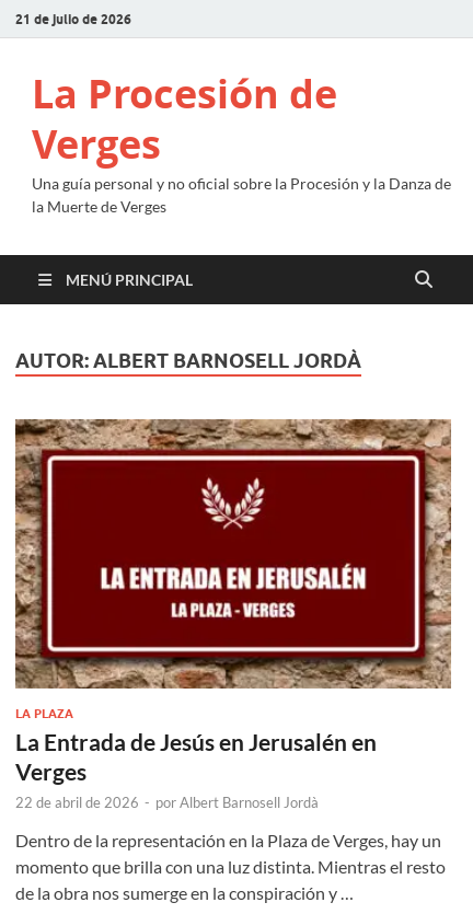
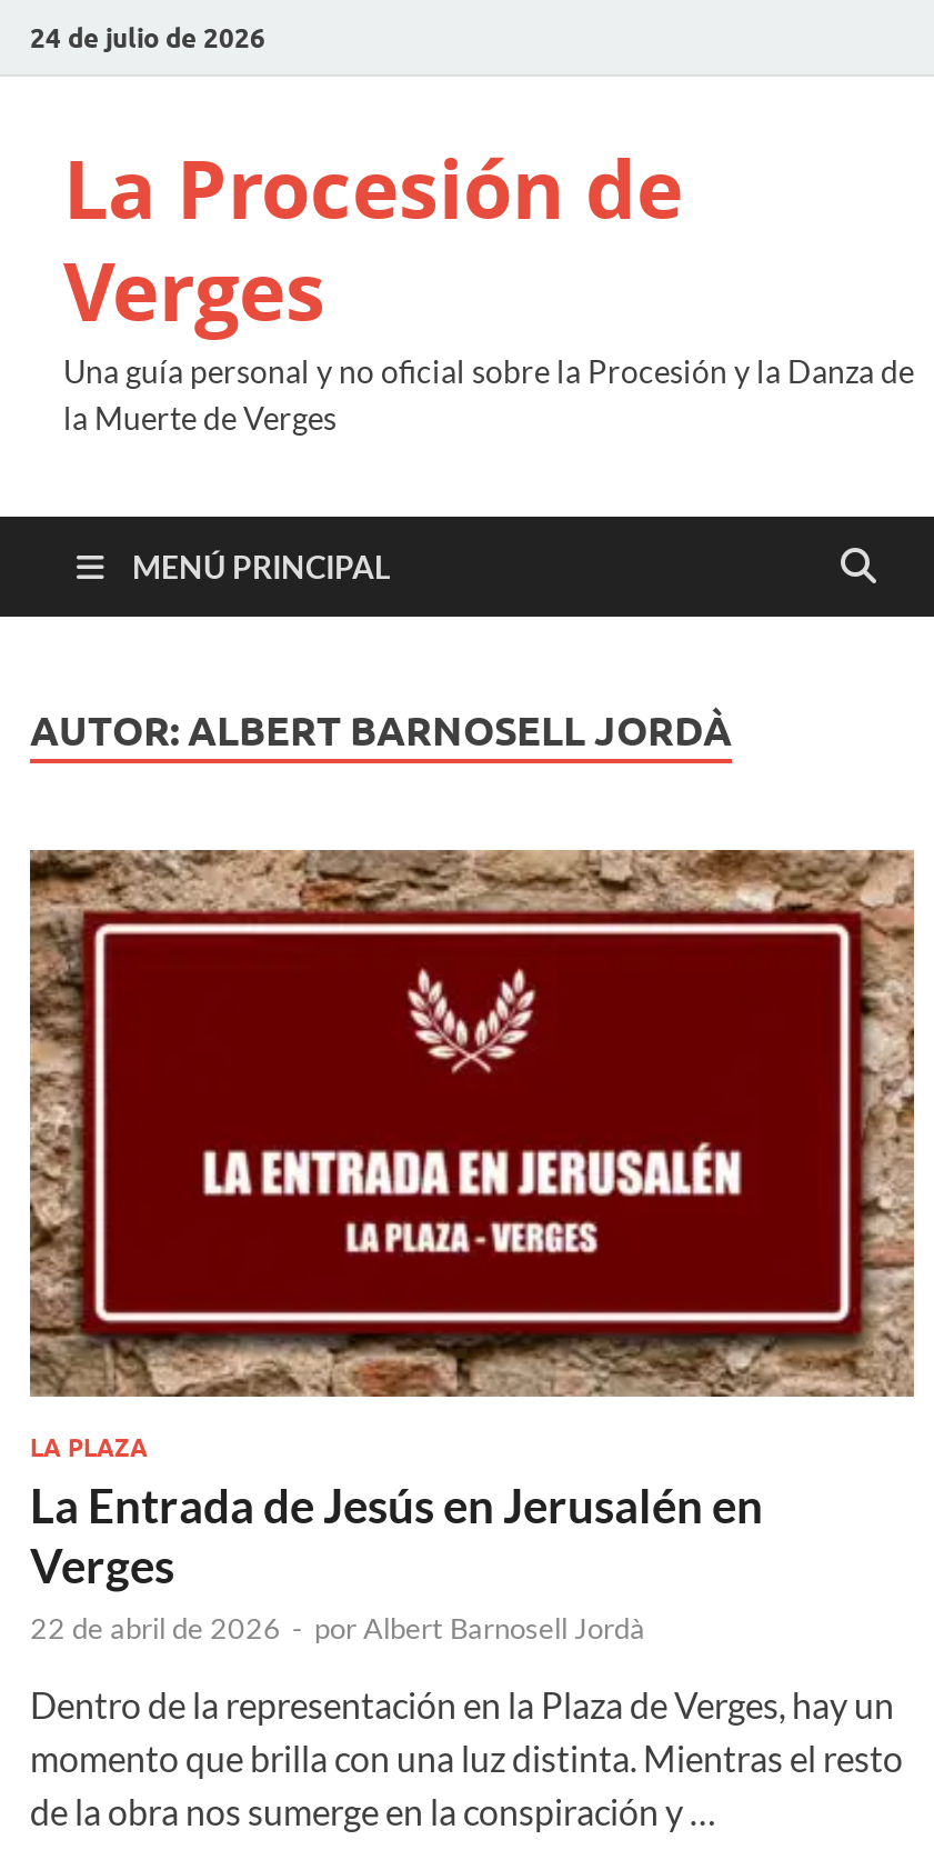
[15,10,131,27] 21 de julio de 2026 -> [30,20,265,53] 24 de julio de 2026

